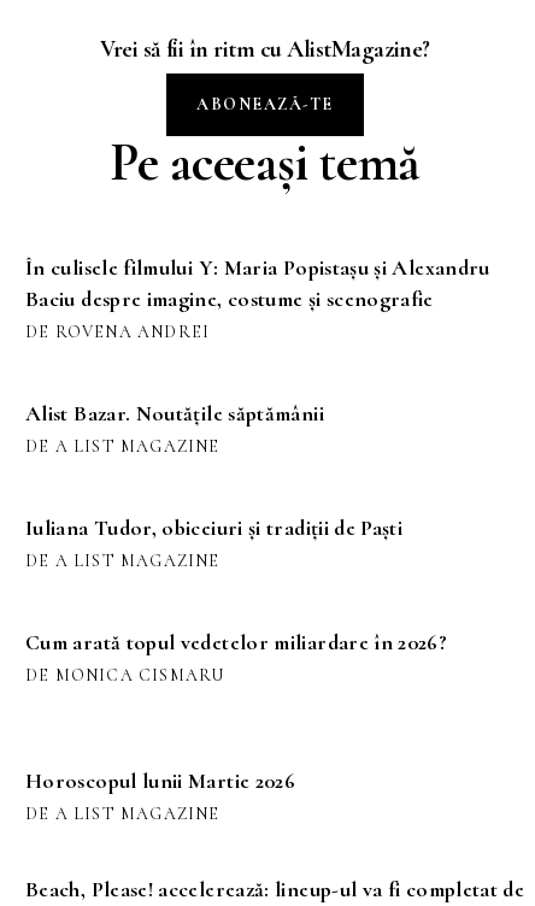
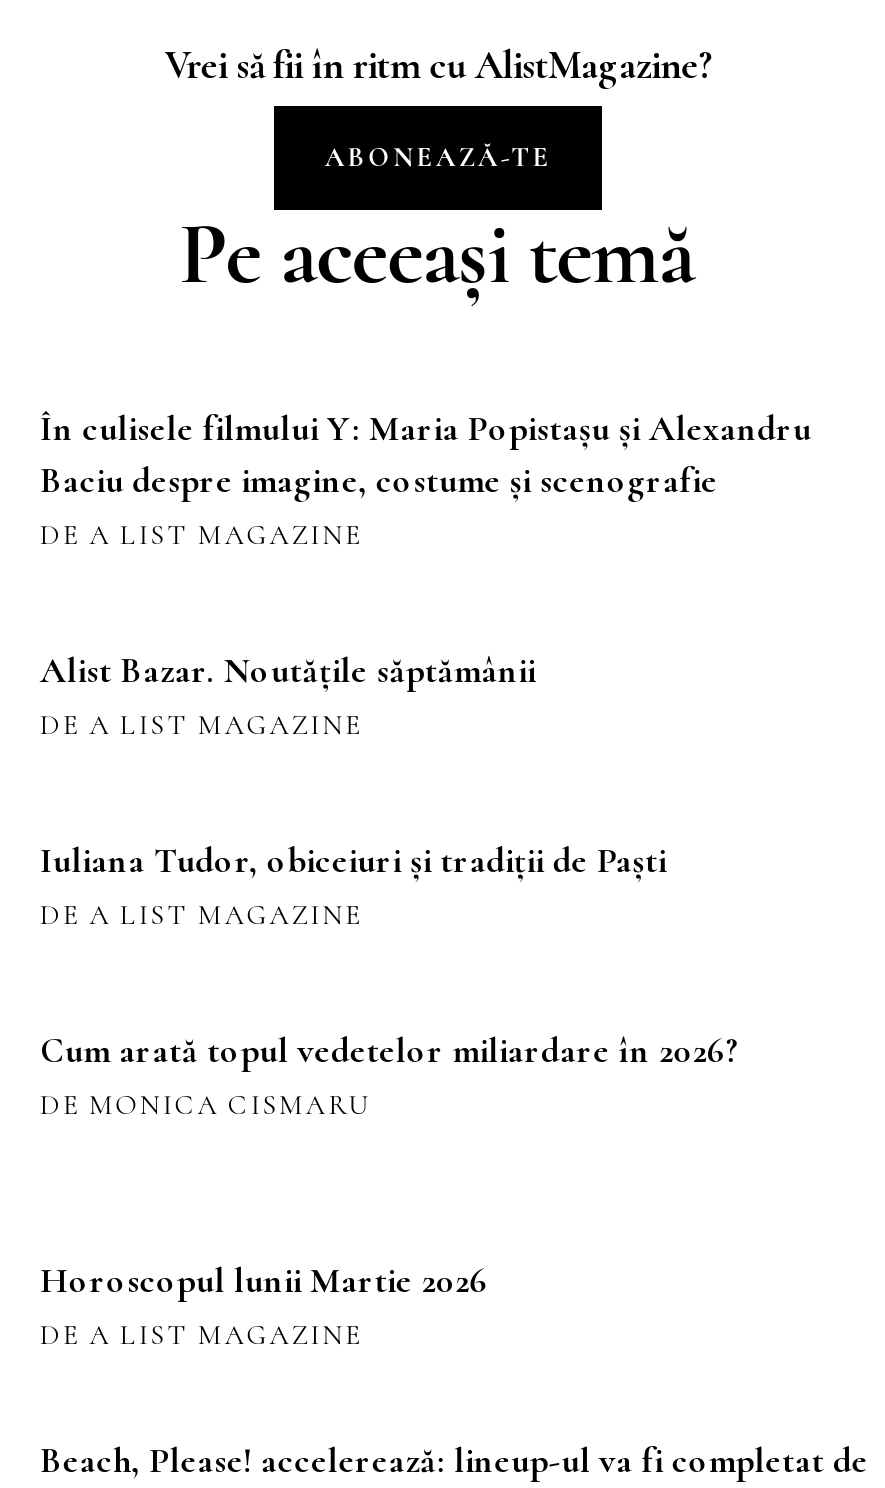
[25,322,210,342] DE ROVENA ANDREI -> [40,518,363,552] DE A LIST MAGAZINE

